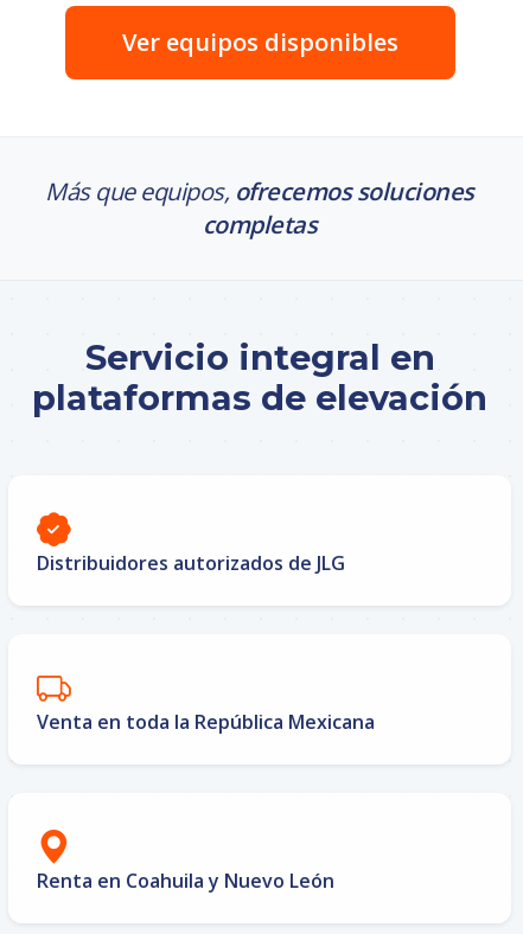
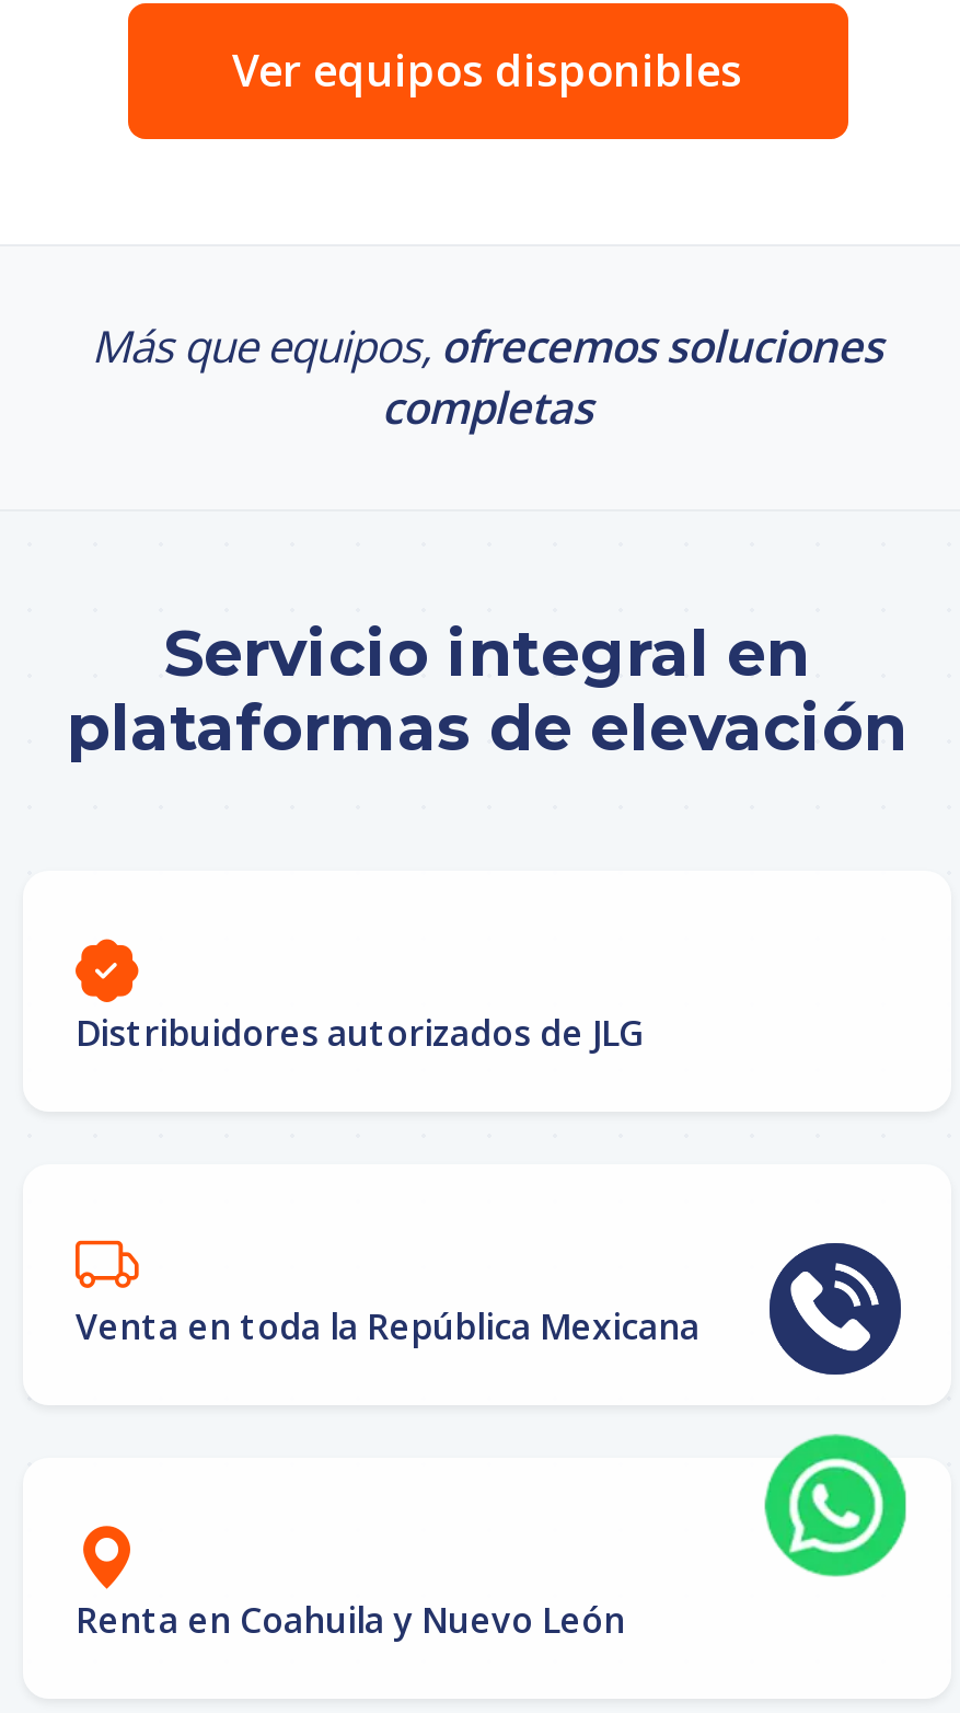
none -> [767,1241,903,1377] [image]
none -> [763,1432,907,1578] [image]

